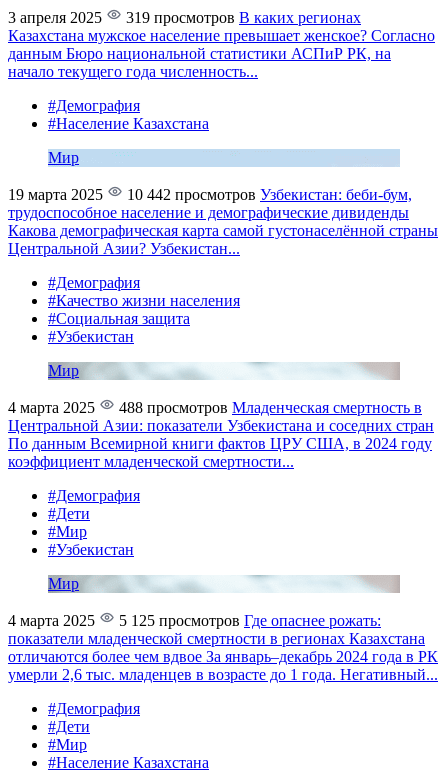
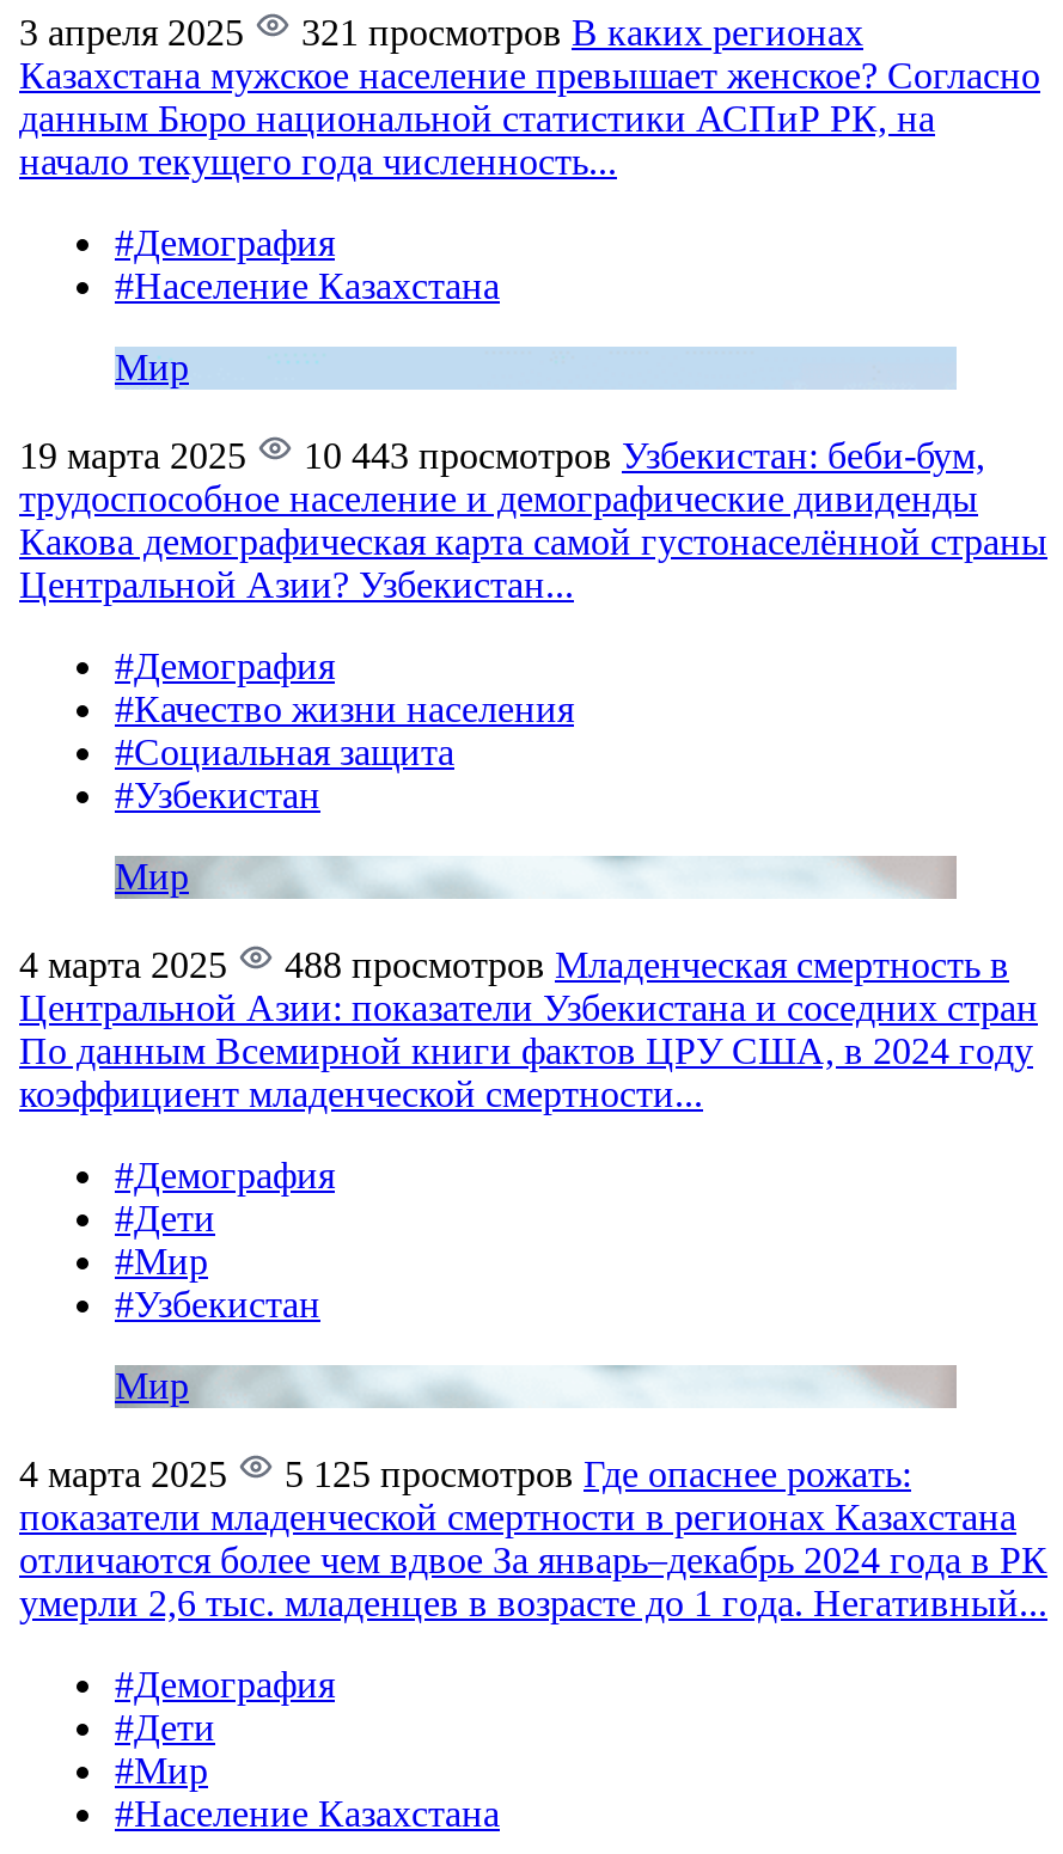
[122,9,361,26] 319 просмотров В каких регионах -> [292,13,863,53] 321 просмотров В каких регионах
[123,186,412,203] 10 442 просмотров Узбекистан: беби-бум, -> [294,436,985,476] 10 443 просмотров Узбекистан: беби-бум,

